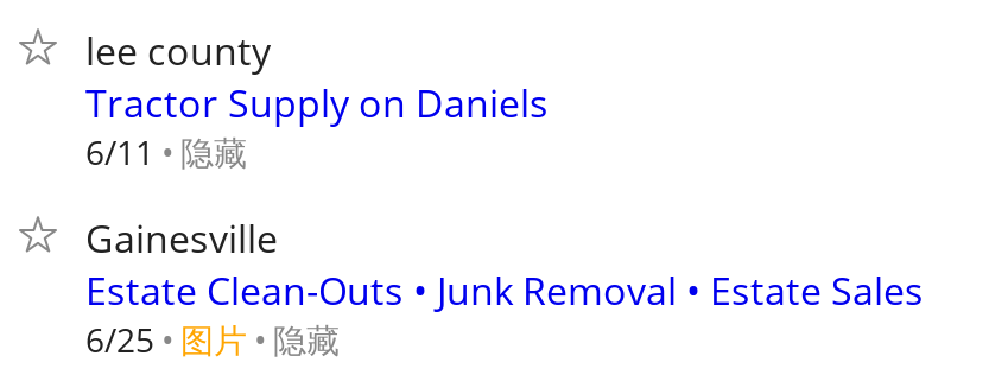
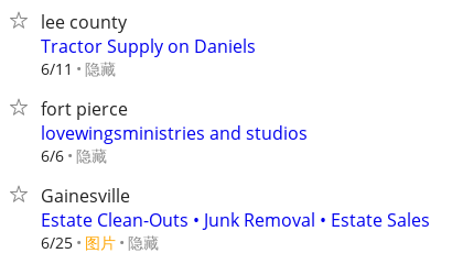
none -> [41,97,308,166] fort pierce | lovewingsministries and studios | 6/6 隐藏

